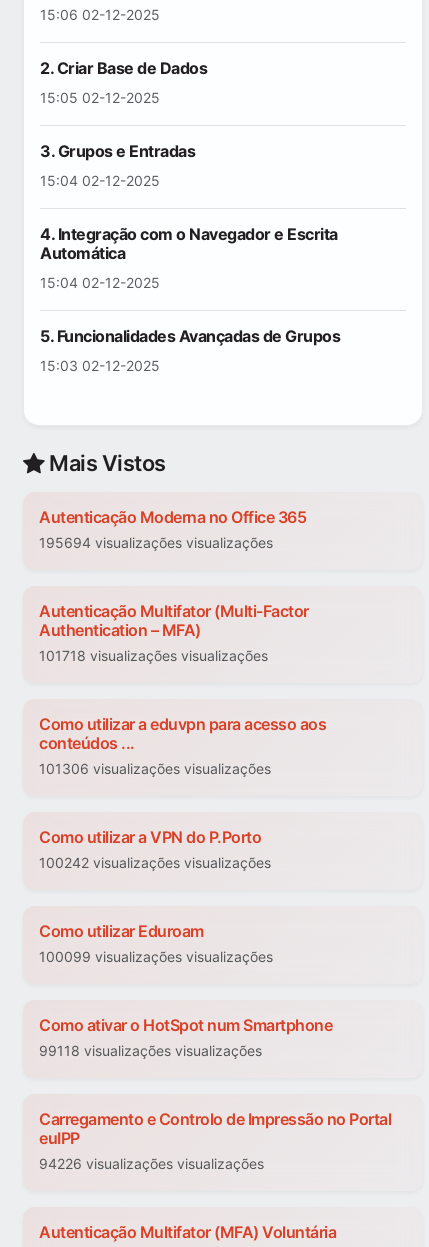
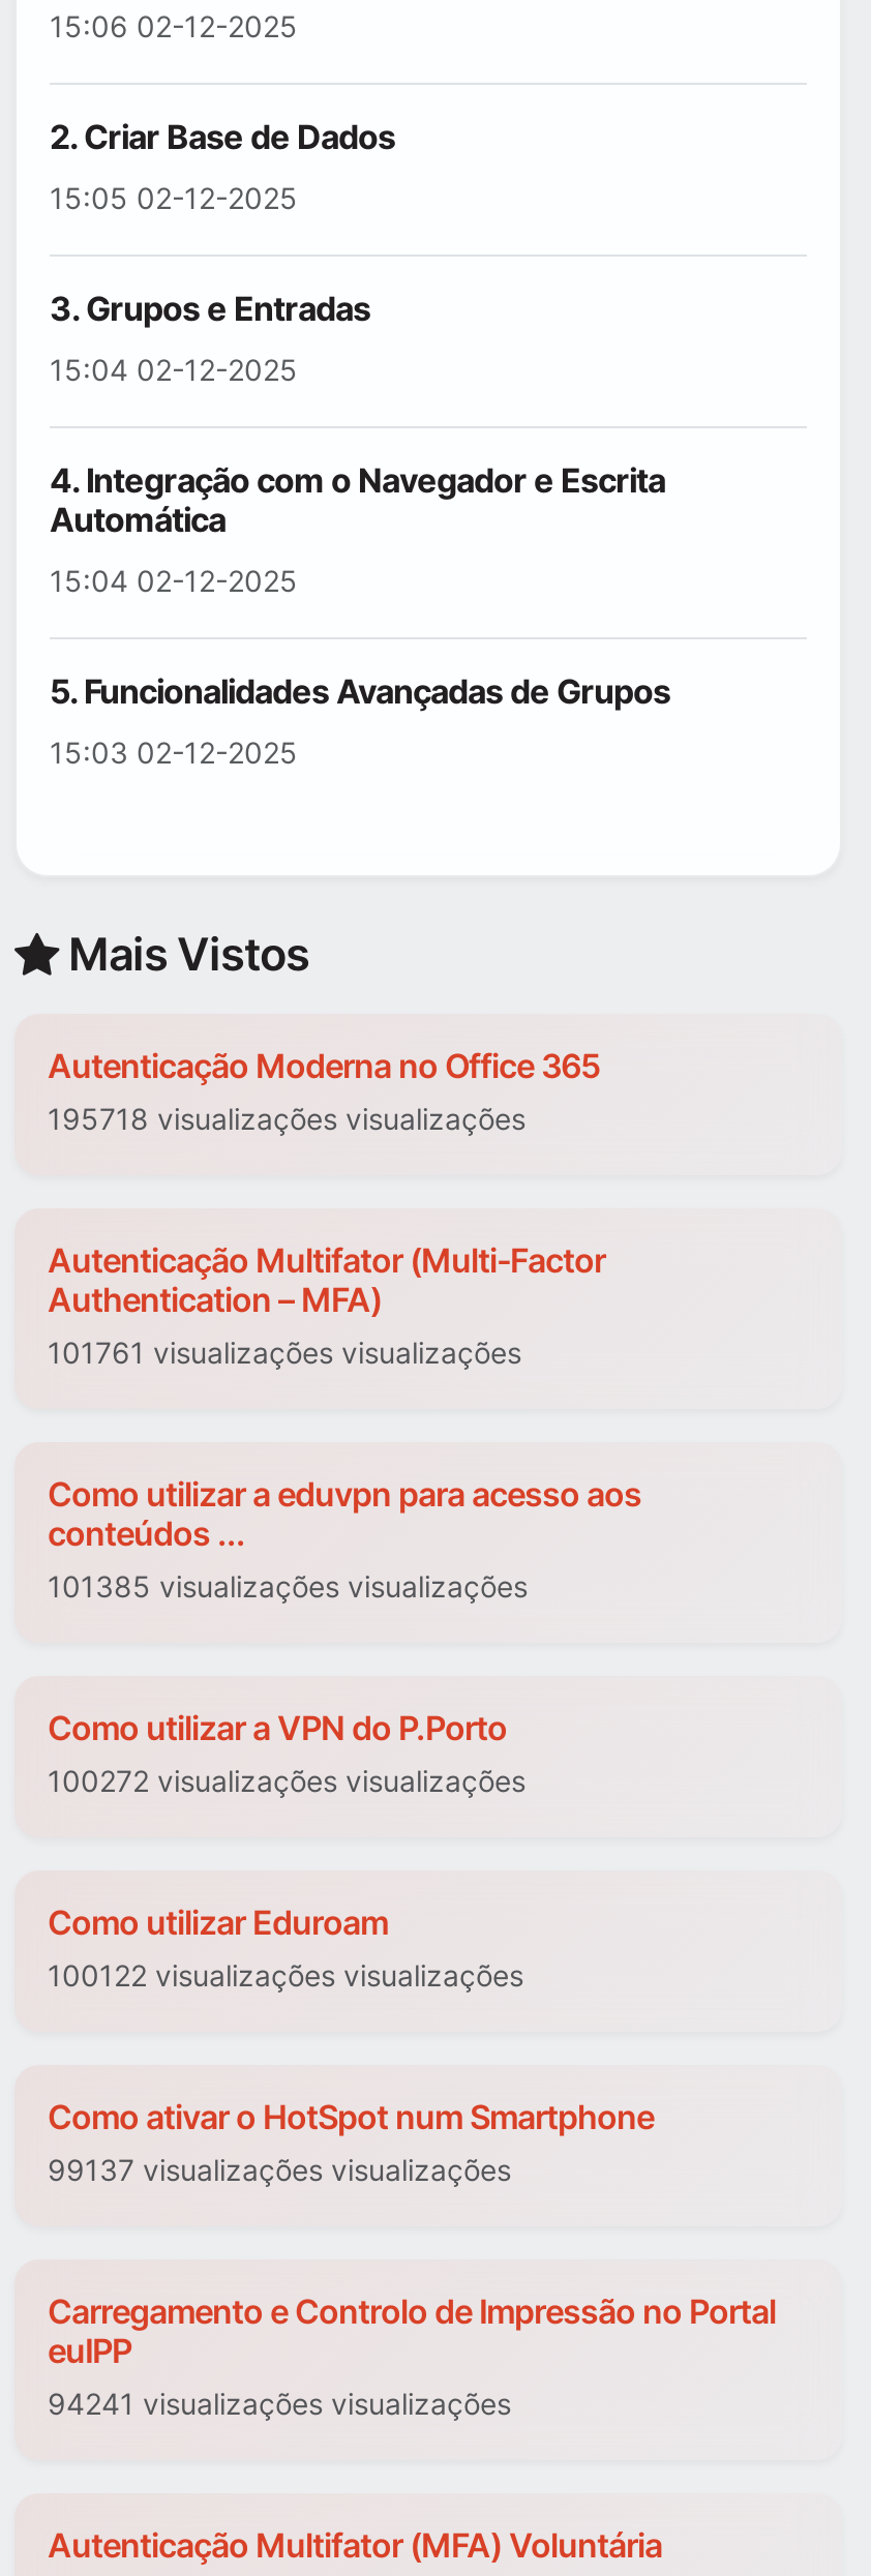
[39,534,273,551] 195694 visualizações visualizações -> [48,1102,525,1137] 195718 visualizações visualizações
[39,647,268,664] 101718 visualizações visualizações -> [48,1336,521,1371] 101761 visualizações visualizações
[39,760,271,777] 101306 visualizações visualizações -> [48,1569,528,1605] 101385 visualizações visualizações
[39,854,271,871] 100242 visualizações visualizações -> [48,1764,525,1799] 100272 visualizações visualizações
[39,948,273,965] 100099 visualizações visualizações -> [48,1958,523,1994] 100122 visualizações visualizações
[39,1042,262,1059] 99118 visualizações visualizações -> [48,2153,511,2188] 99137 visualizações visualizações
[39,1155,264,1172] 94226 visualizações visualizações -> [48,2387,511,2422] 94241 visualizações visualizações

